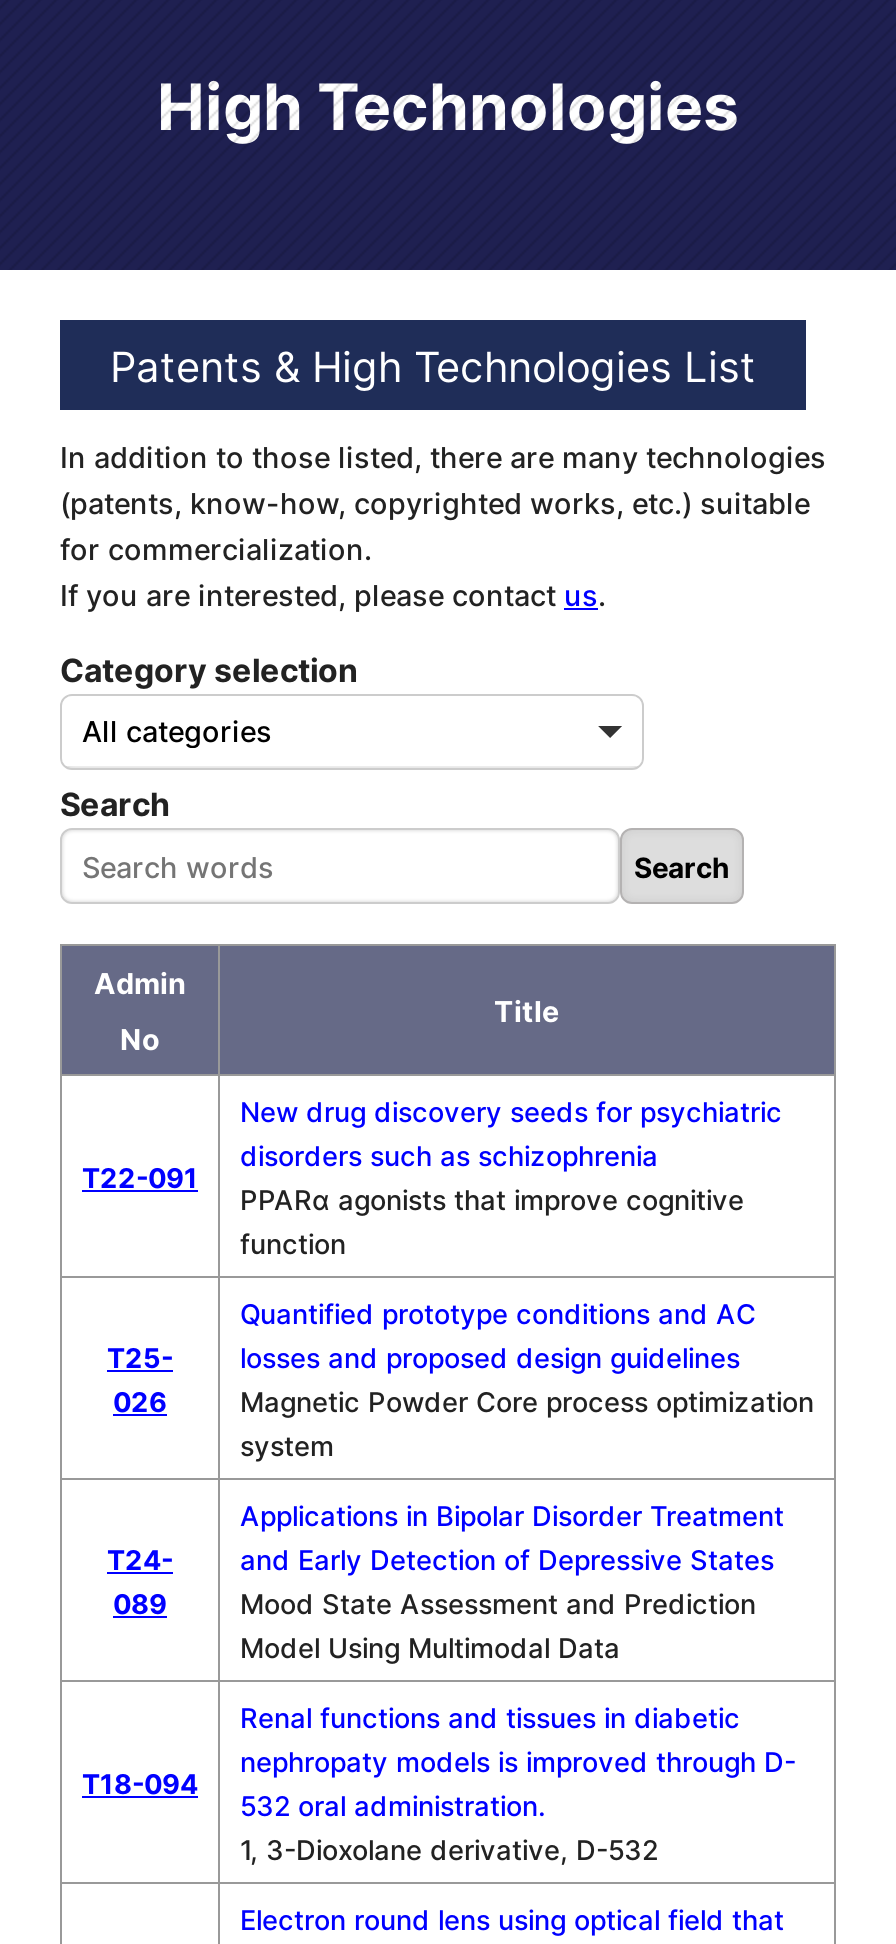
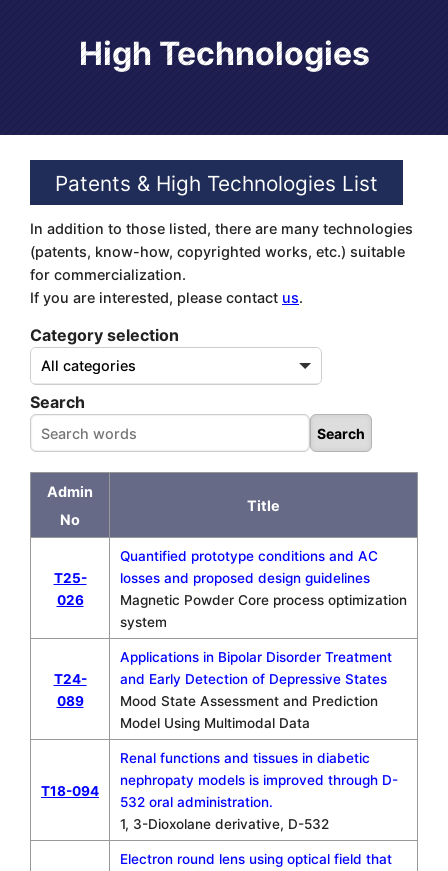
[240,1096,782,1260] New drug discovery seeds for psychiatric | disorders such as schizophrenia | PPARα agonists that improve cognitive | function -> none
[82,1162,198,1194] T22-091 -> none

